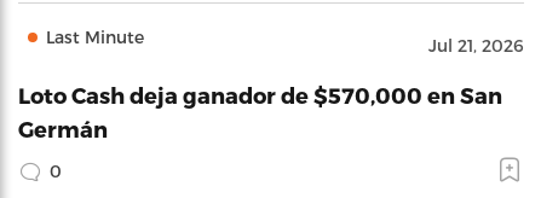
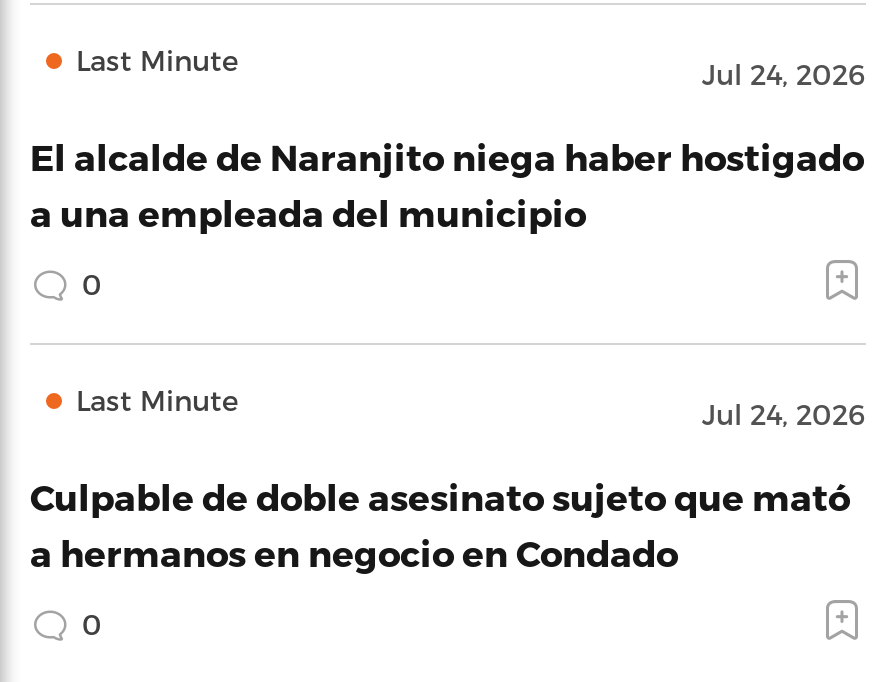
[18,35,524,141] Jul 21, 2026 | Loto Cash deja ganador de $570,000 en San | Germán -> [30,57,866,573] Jul 24, 2026 | El alcalde de Naranjito niega haber hostigado | a una empleada del municipio | 0 | Last Minute | Jul 24, 2026 | Culpable de doble asesinato sujeto que mató | a hermanos en negocio en Condado

